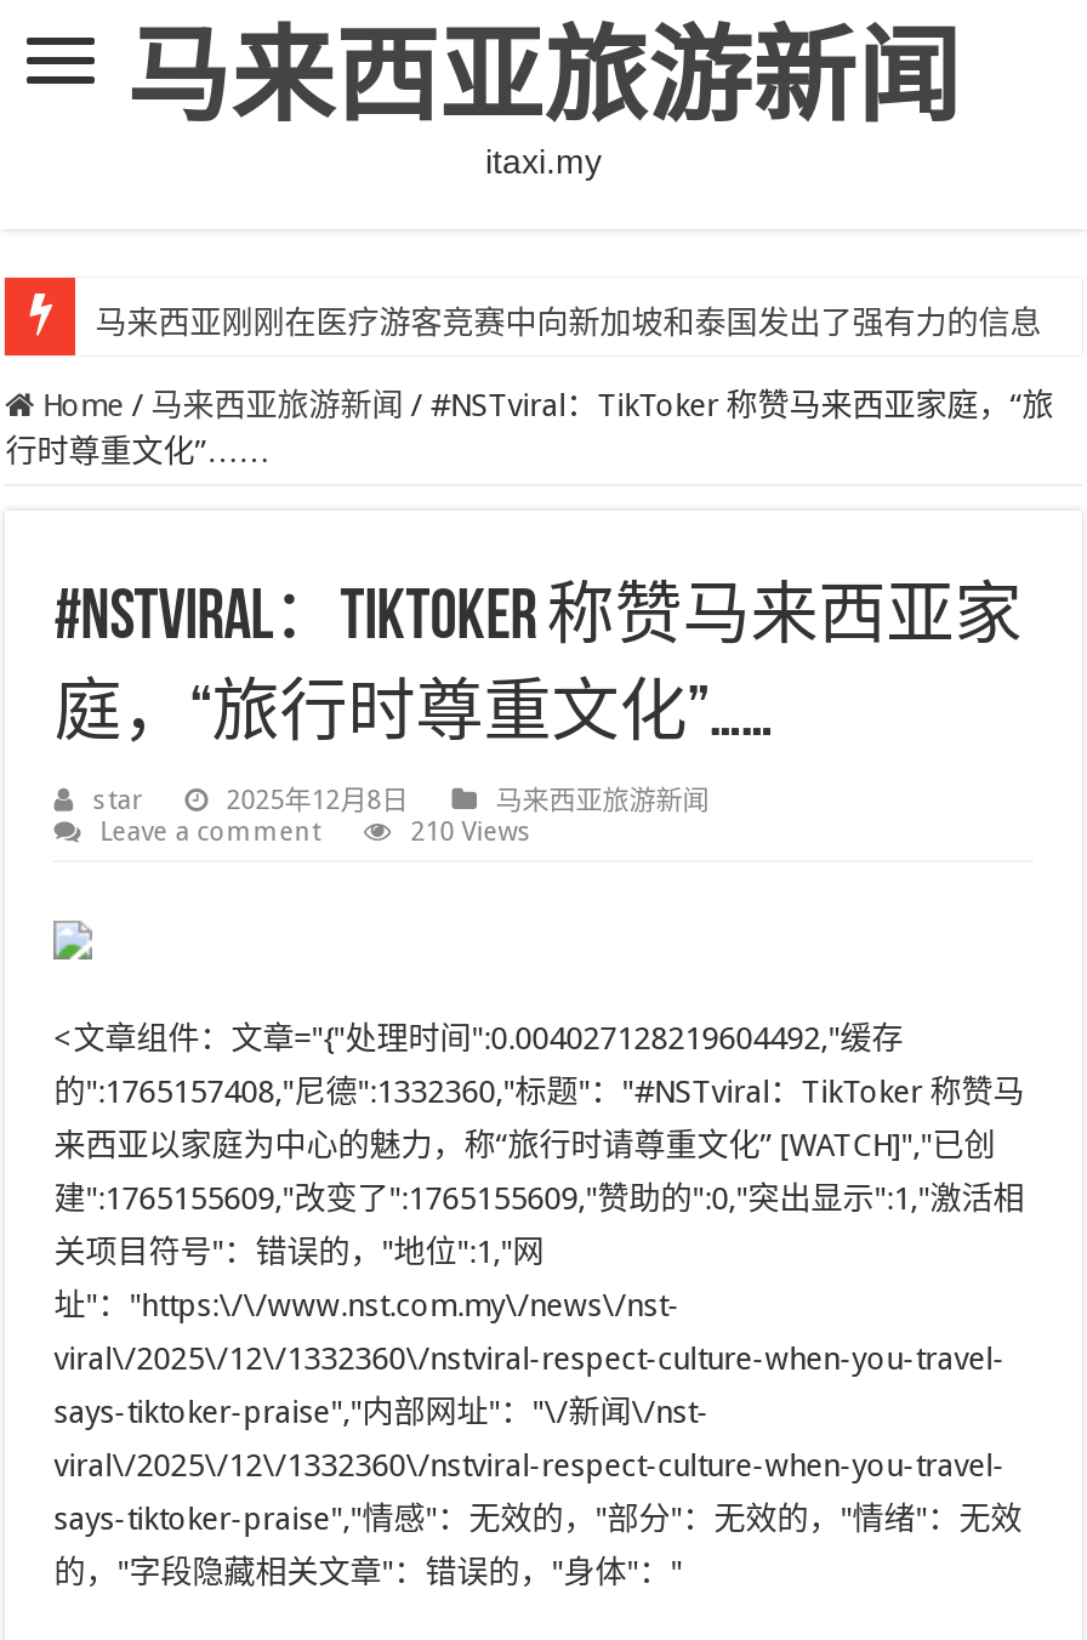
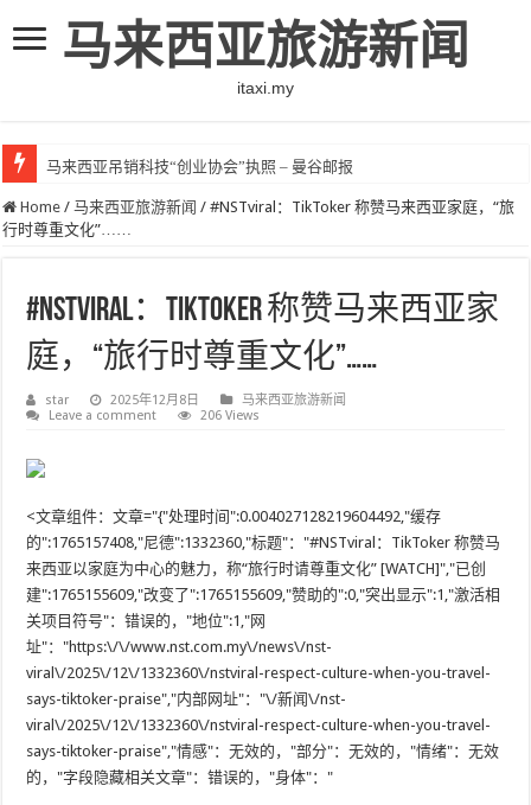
[95,304,1041,341] 马来西亚刚刚在医疗游客竞赛中向新加坡和泰国发出了强有力的信息 -> [46,158,353,175] 马来西亚吊销科技“创业协会”执照 – 曼谷邮报
[411,816,532,848] 210 Views -> [201,408,260,423] 206 Views

